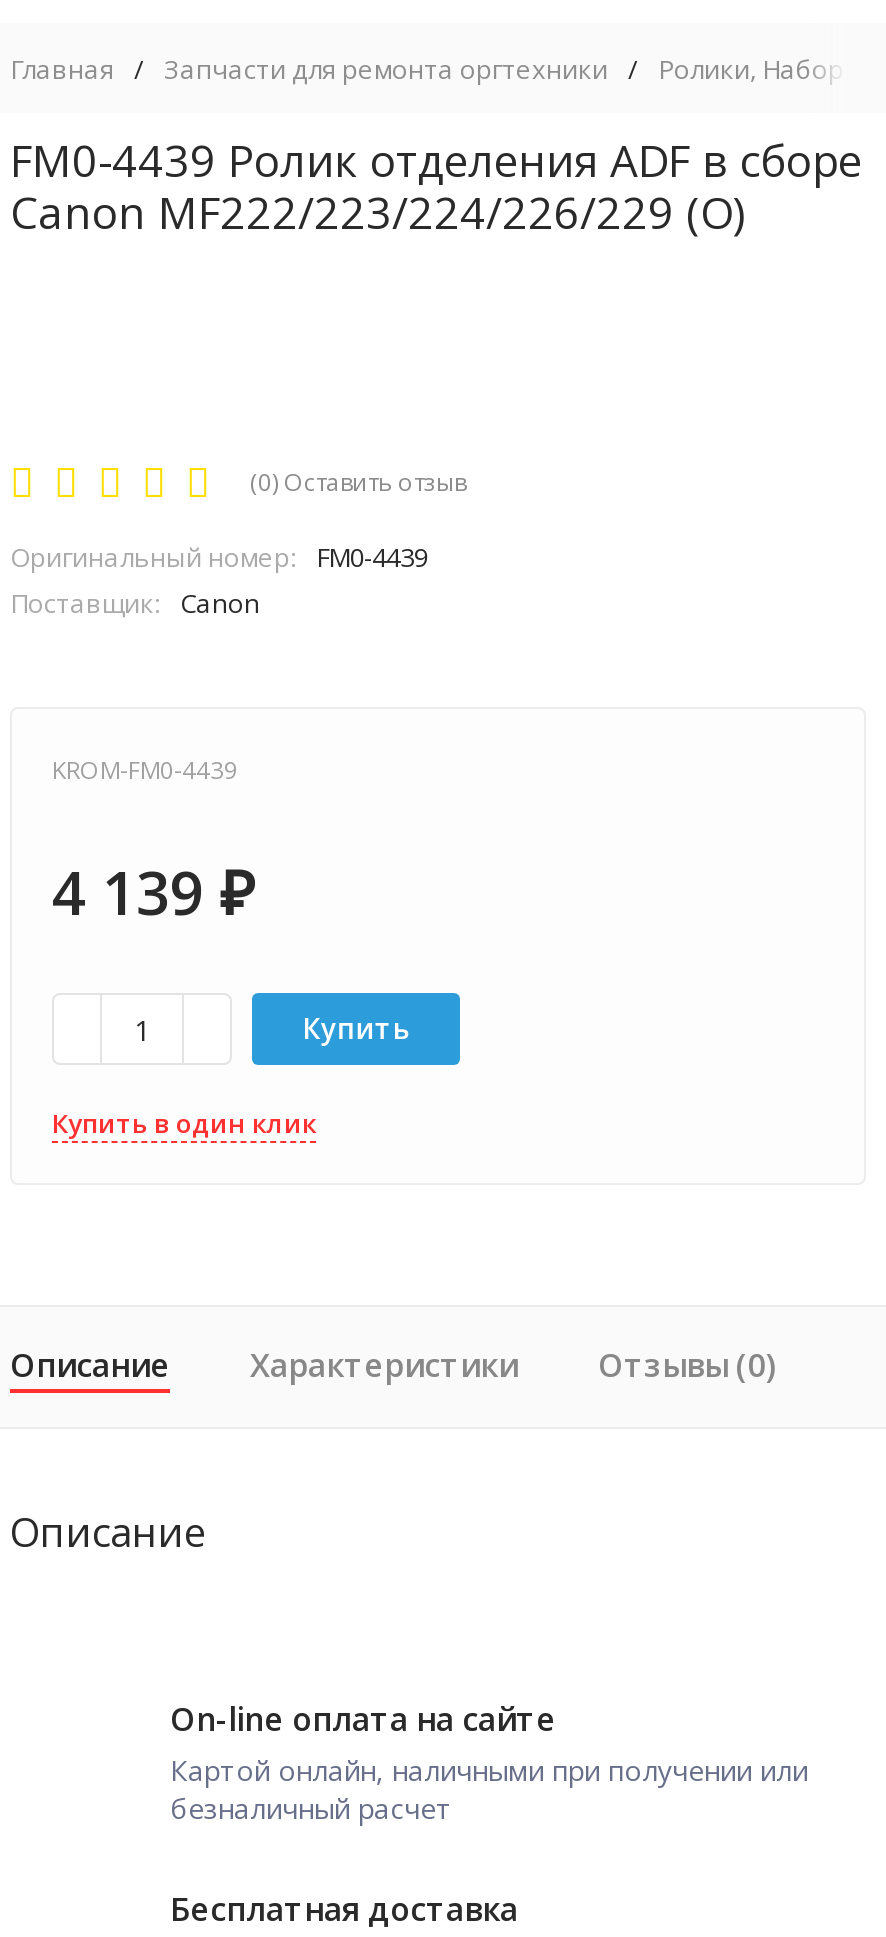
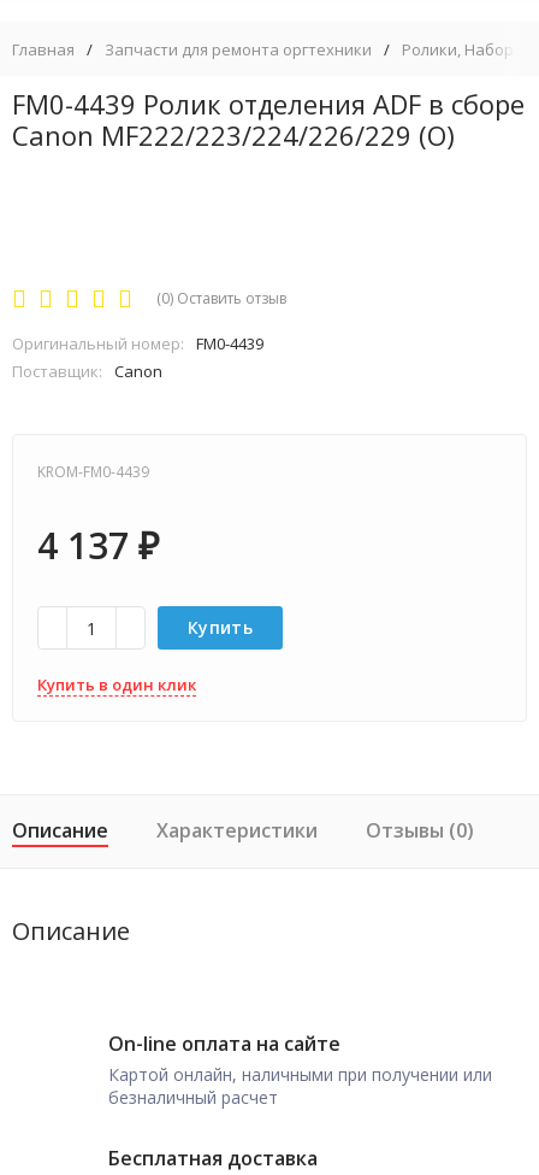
[52,851,256,933] 4 139 ₽ -> [37,521,160,570] 4 137 ₽

